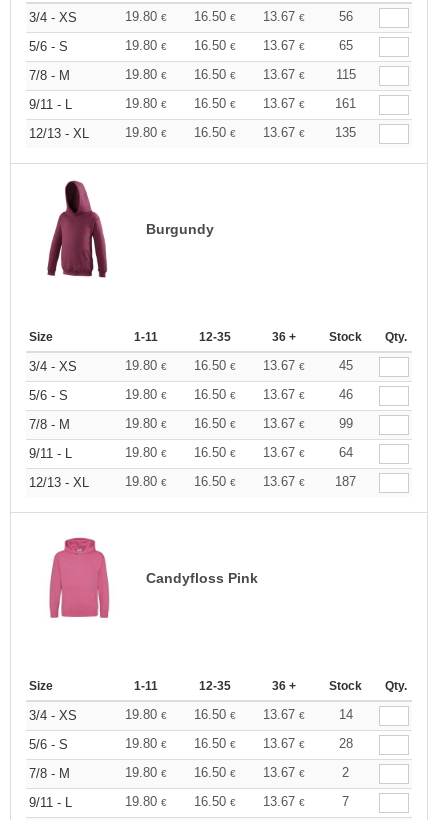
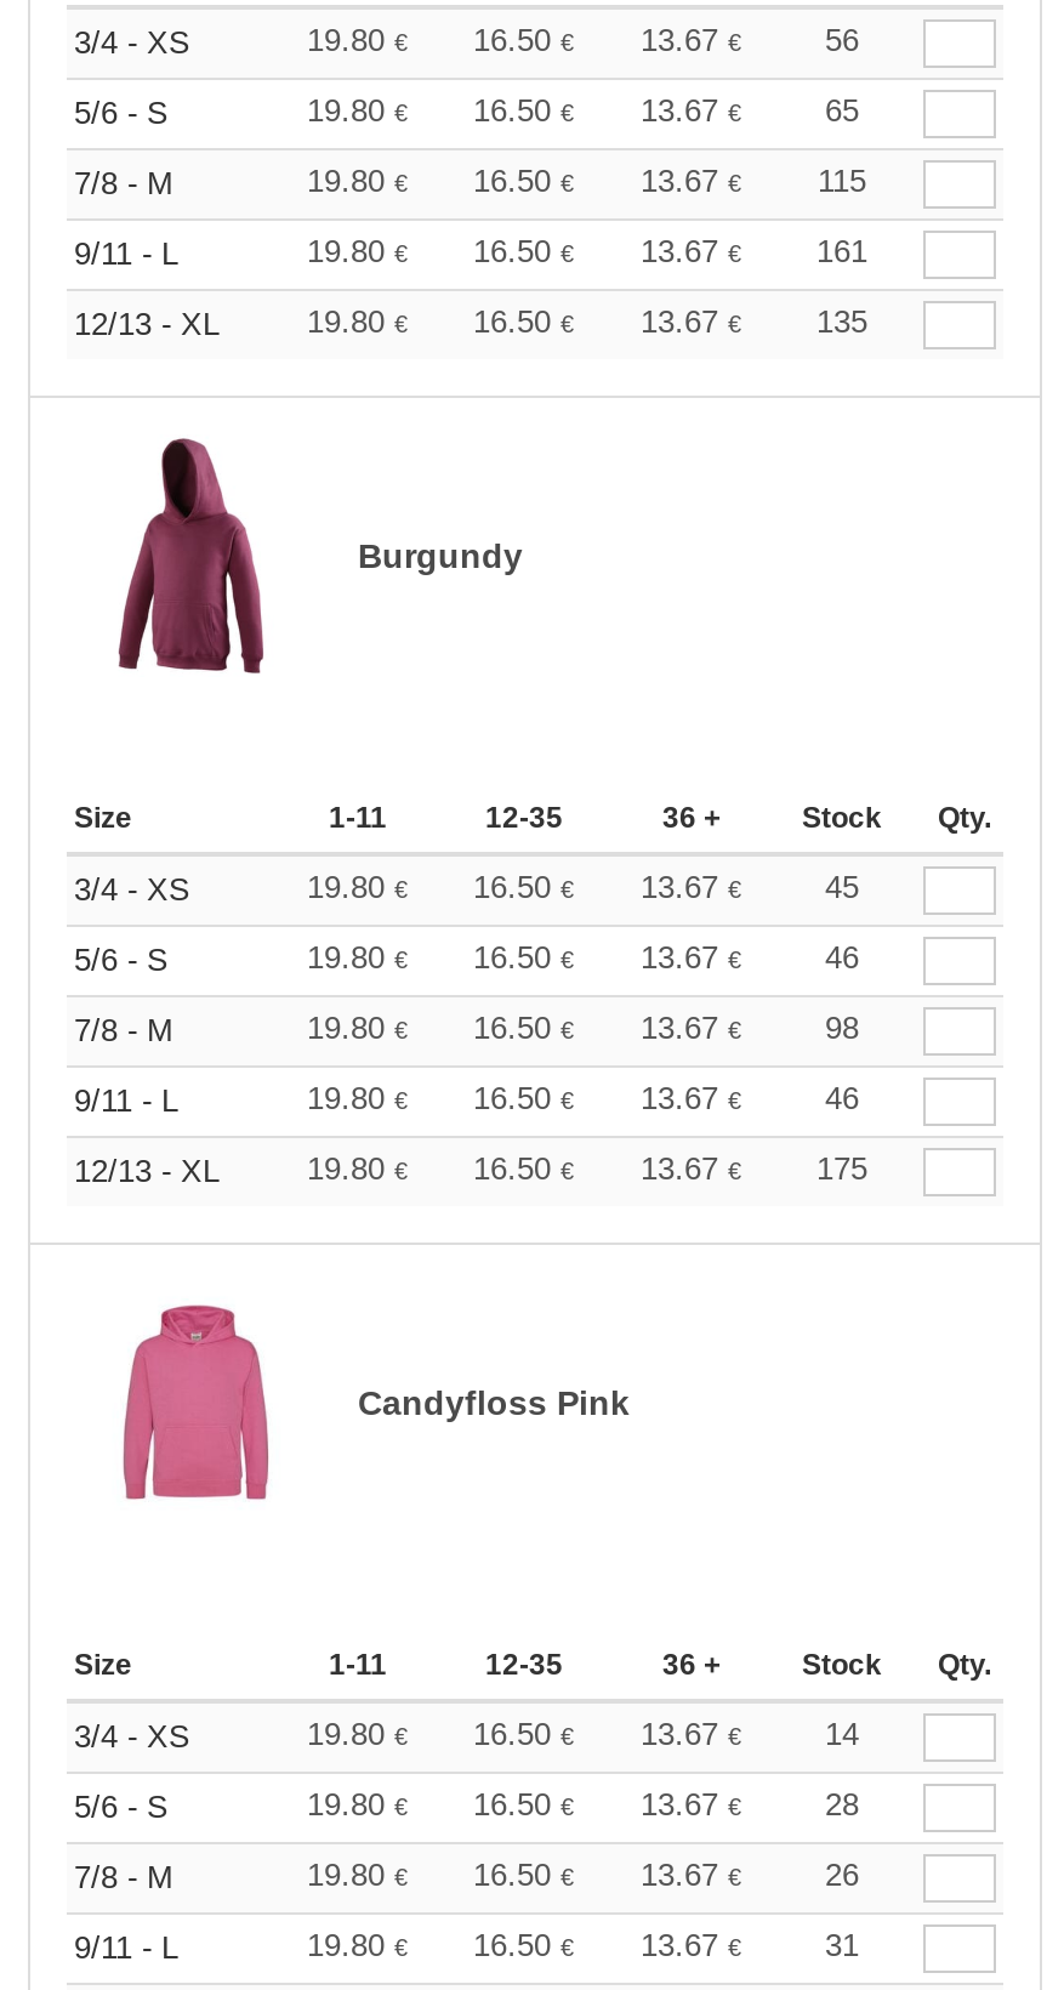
[338,416,352,431] 99 -> [825,1010,859,1047] 98
[338,445,352,460] 64 -> [825,1081,859,1117] 46
[335,474,356,489] 187 -> [816,1151,867,1187] 175
[342,765,349,780] 2 -> [825,1857,859,1894] 26
[342,794,349,809] 7 -> [825,1928,859,1964] 31

